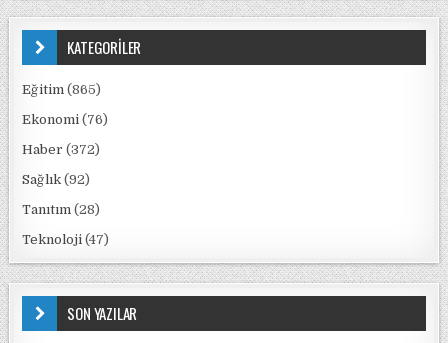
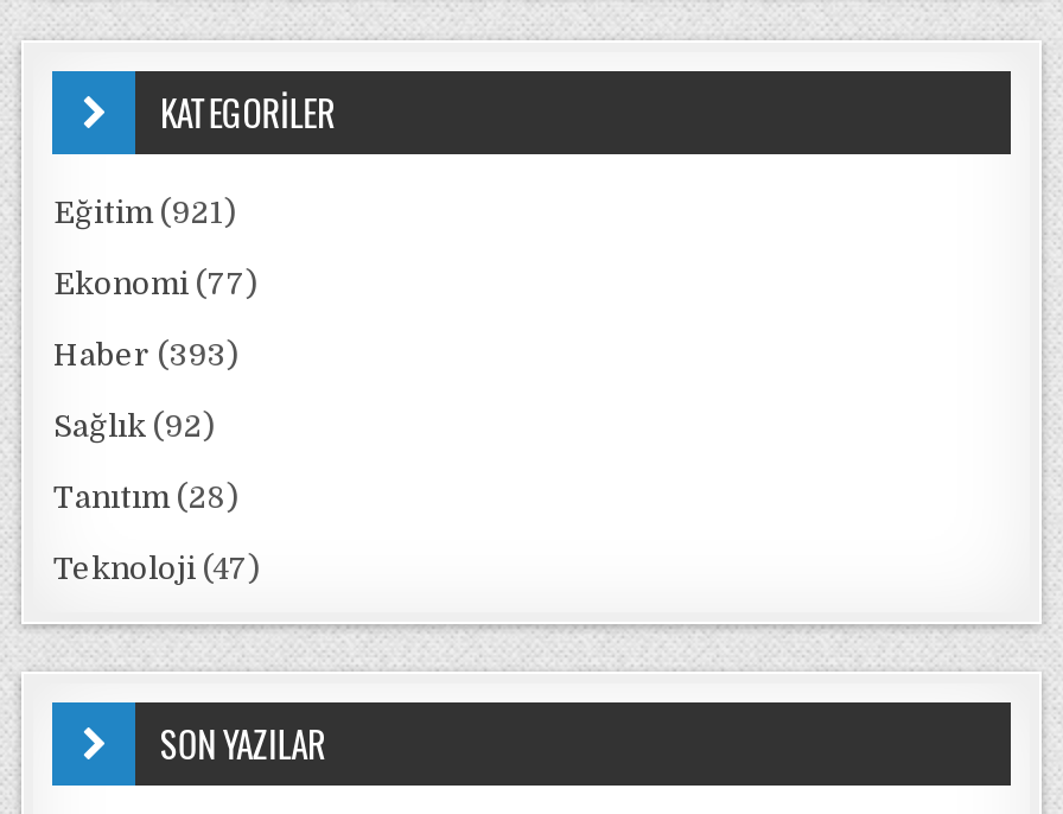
[22,82,101,97] Eğitim (865) -> [53,195,236,230] Eğitim (921)
[22,112,108,127] Ekonomi (76) -> [53,266,257,301] Ekonomi (77)
[22,142,100,157] Haber (372) -> [53,337,238,373] Haber (393)

